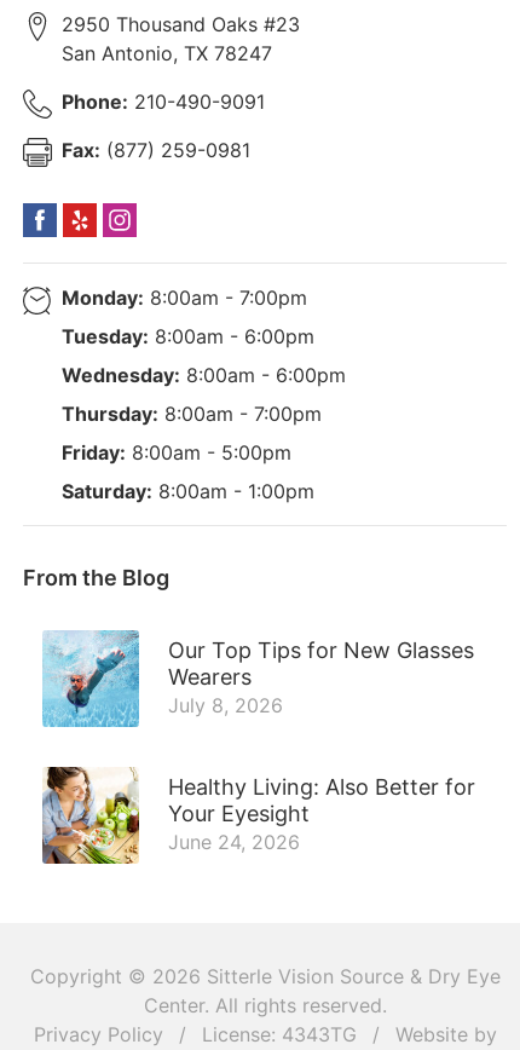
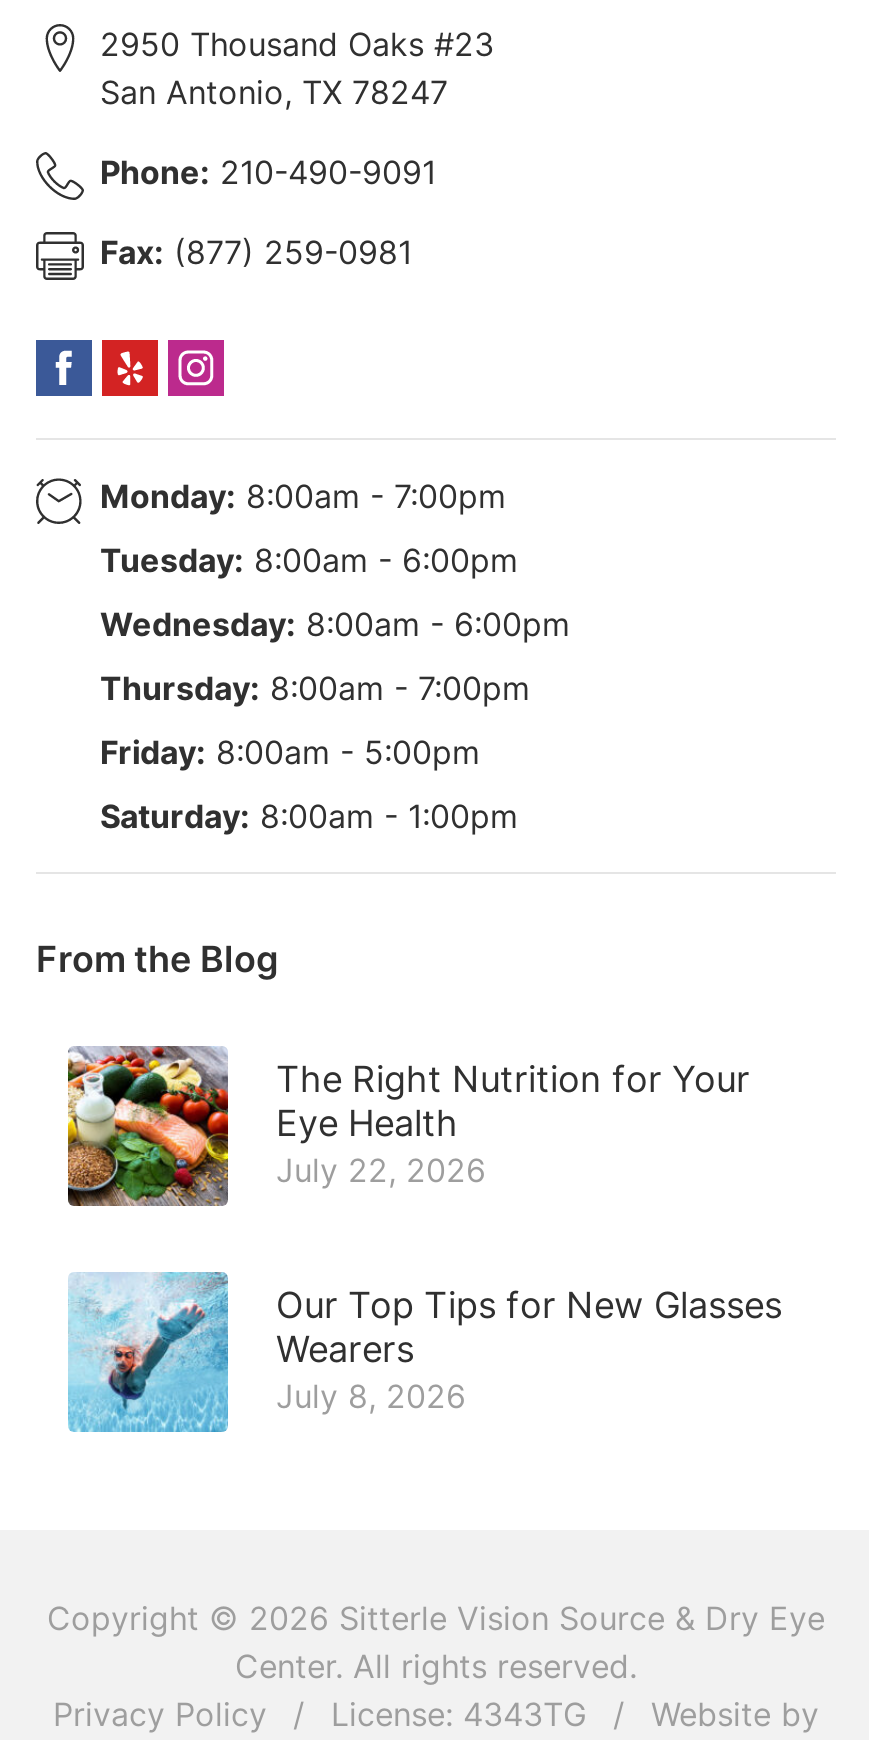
none -> [66,1044,750,1208] [image] | The Right Nutrition for Your | Eye Health | July 22, 2026
moved [41,629,474,728] -> [66,1270,782,1434]: [image] | Our Top Tips for New Glasses | Wearers | July 8, 2026
[41,766,475,865] [image] | Healthy Living: Also Better for | Your Eyesight | June 24, 2026 -> none

